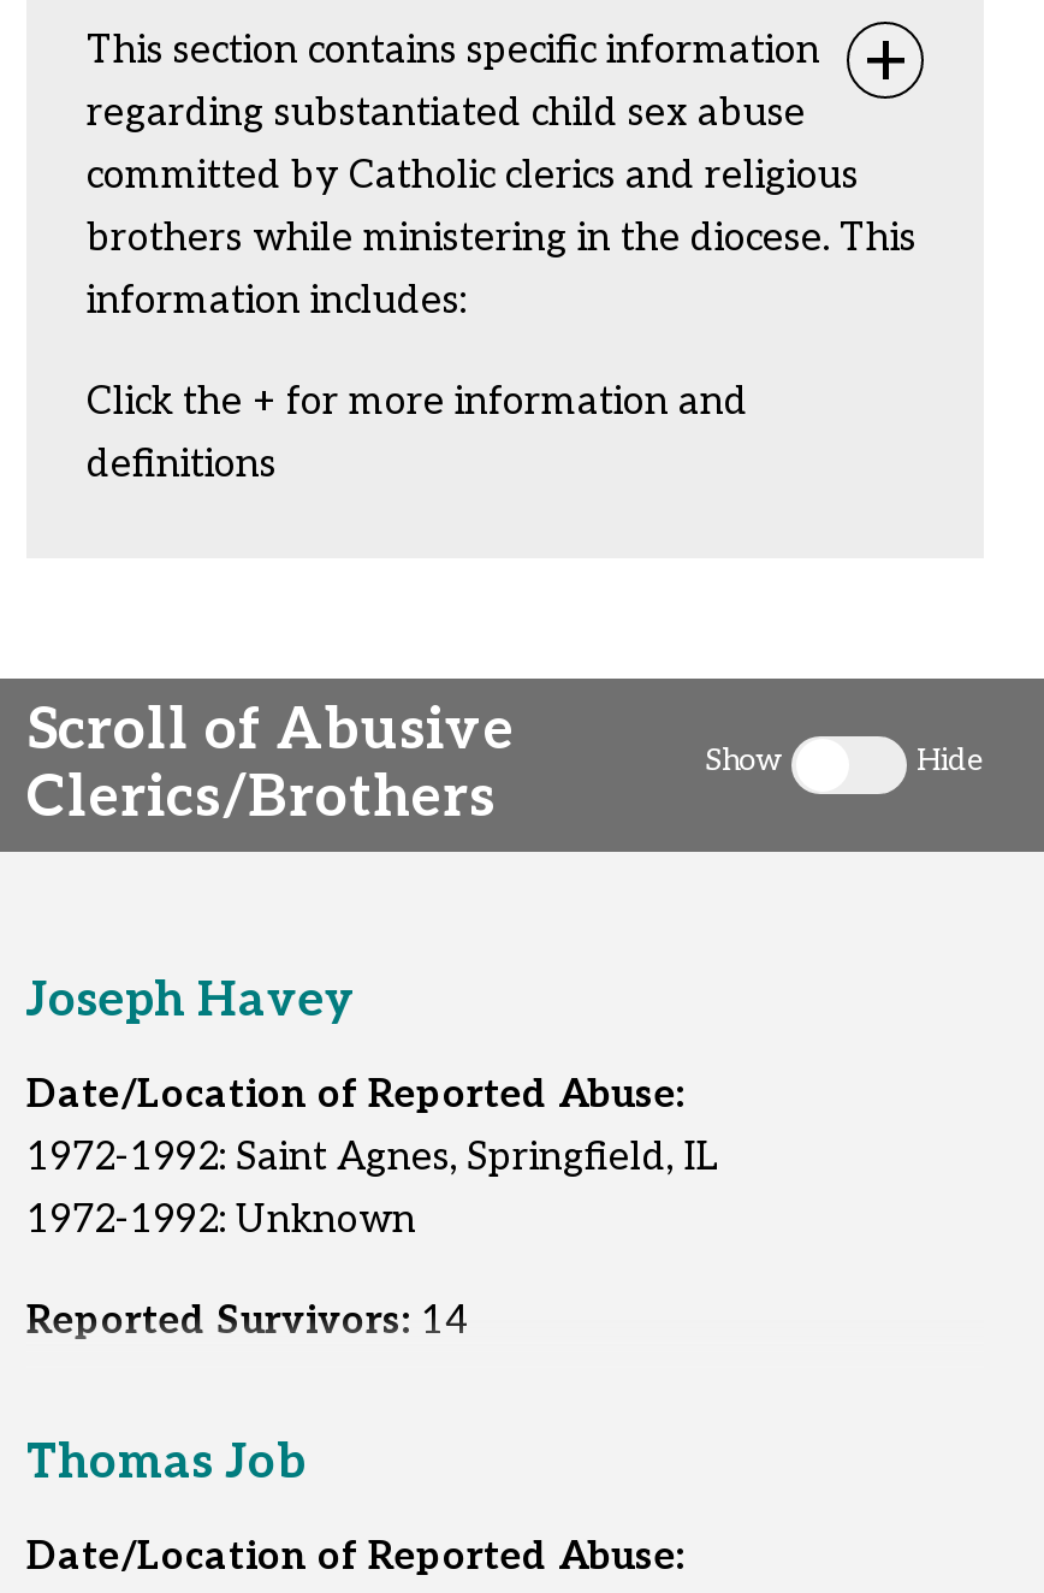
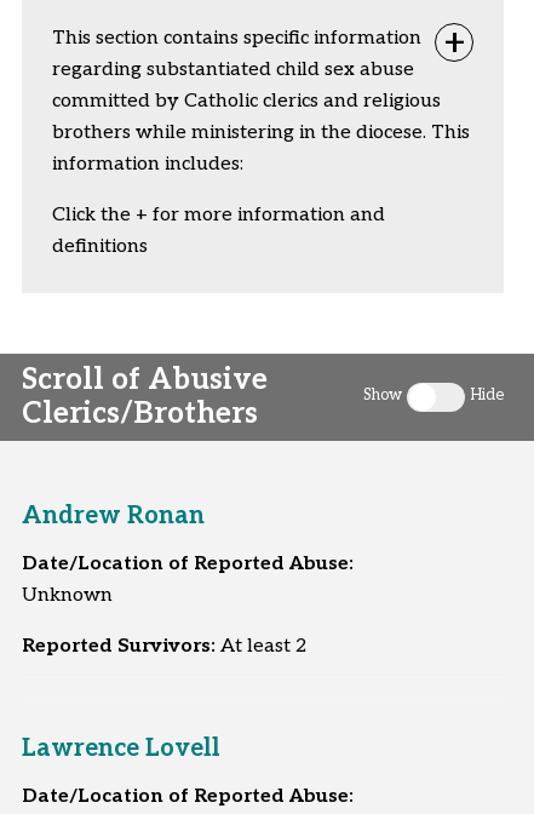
[26,971,356,1029] Joseph Havey -> [22,501,205,530] Andrew Ronan
[26,1135,717,1243] 1972-1992: Saint Agnes, Springfield, IL | 1972-1992: Unknown -> [22,583,113,606] Unknown
[26,1298,467,1344] Reported Survivors: 14 -> [22,634,306,657] Reported Survivors: At least 2
[26,1433,306,1491] Thomas Job -> [22,734,220,763] Lawrence Lovell

